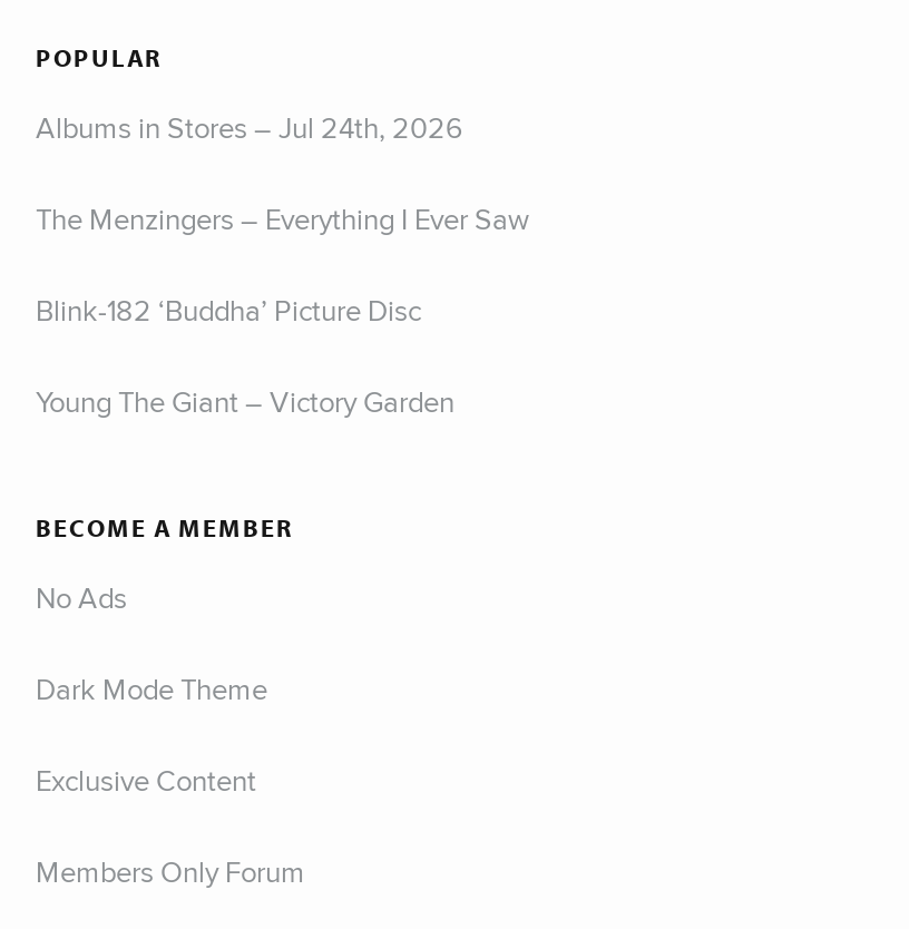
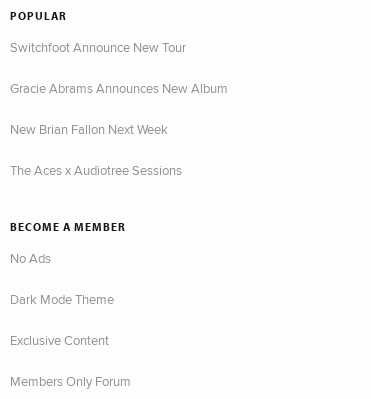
[36,107,463,147] Albums in Stores – Jul 24th, 2026 -> [10,38,186,56] Switchfoot Announce New Tour
[36,199,530,239] The Menzingers – Everything I Ever Saw -> [10,79,228,97] Gracie Abrams Announces New Album
[36,290,421,330] Blink-182 ‘Buddha’ Picture Disc -> [10,120,168,138] New Brian Fallon Next Week
[36,381,454,422] Young The Giant – Victory Garden -> [10,161,182,179] The Aces x Audiotree Sessions

